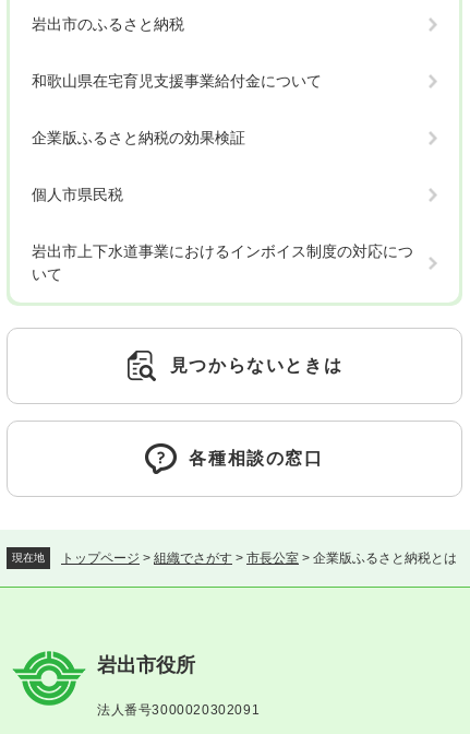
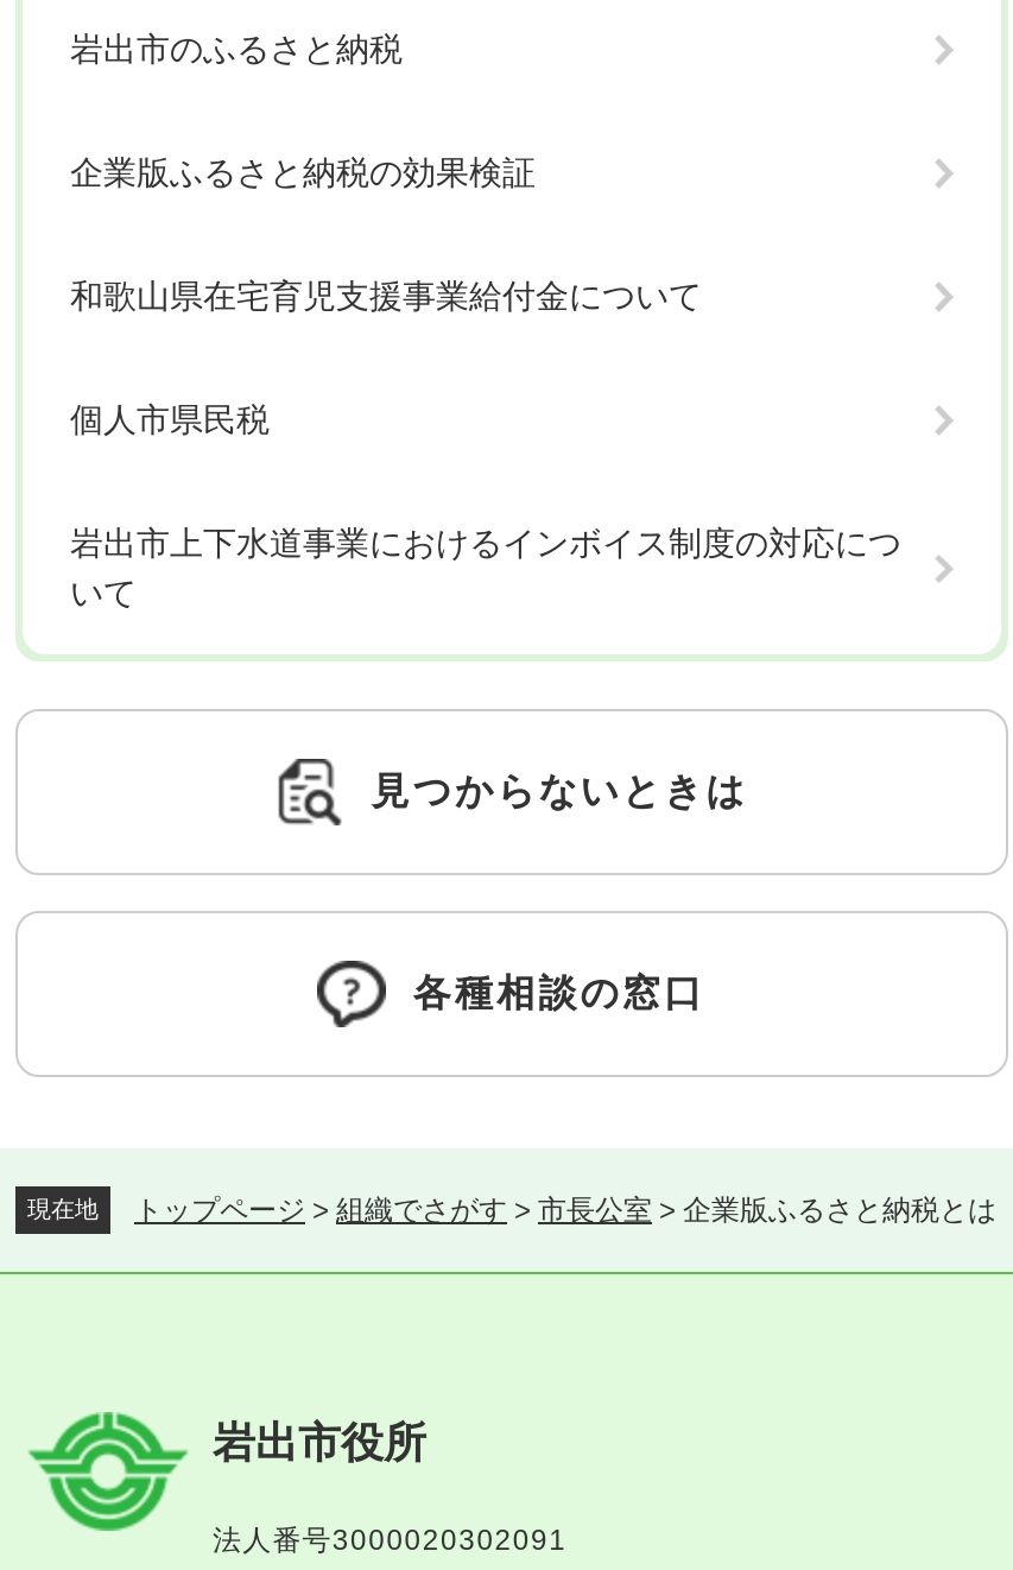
moved [32,72,322,90] -> [70,277,702,315]: 和歌山県在宅育児支援事業給付金について
moved [32,129,245,146] -> [70,153,536,191]: 企業版ふるさと納税の効果検証

